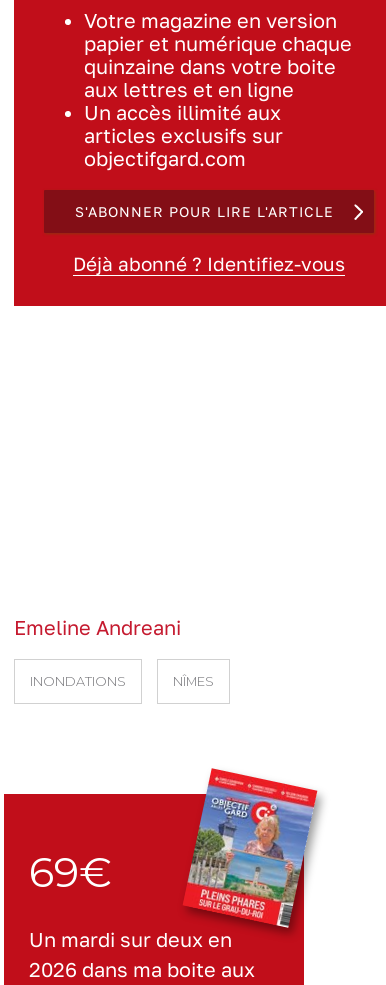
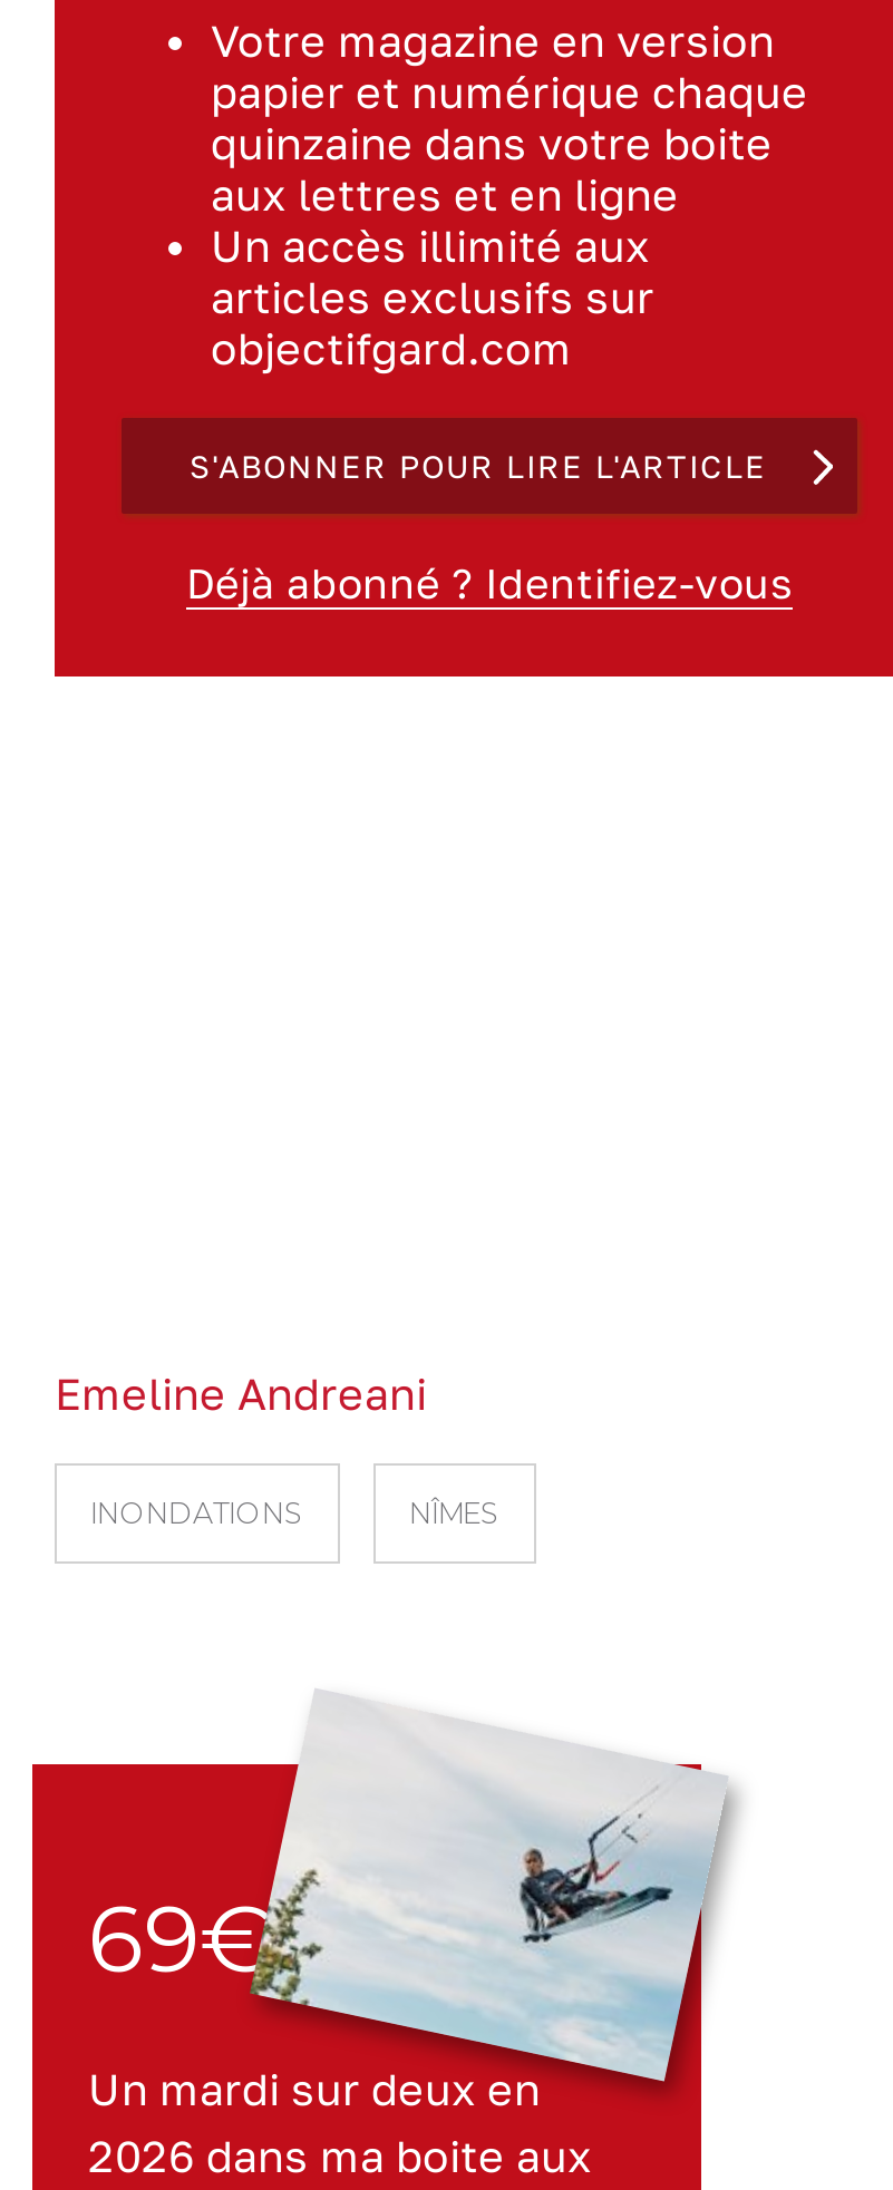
[108,763,320,940] [image] -> [260,1691,735,2092] [image]

